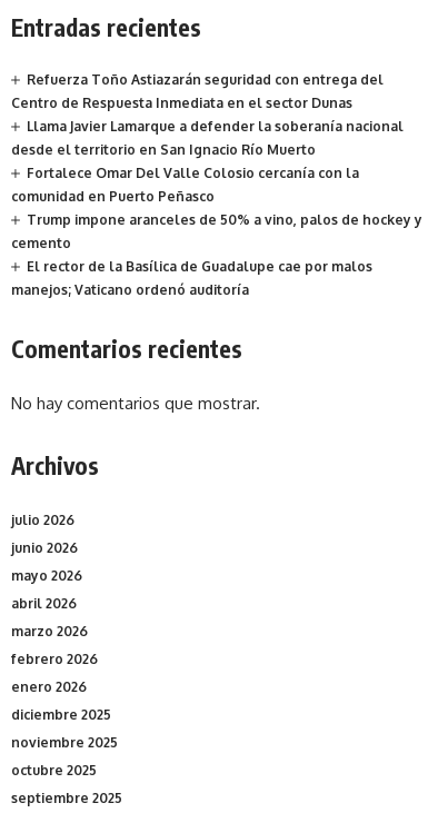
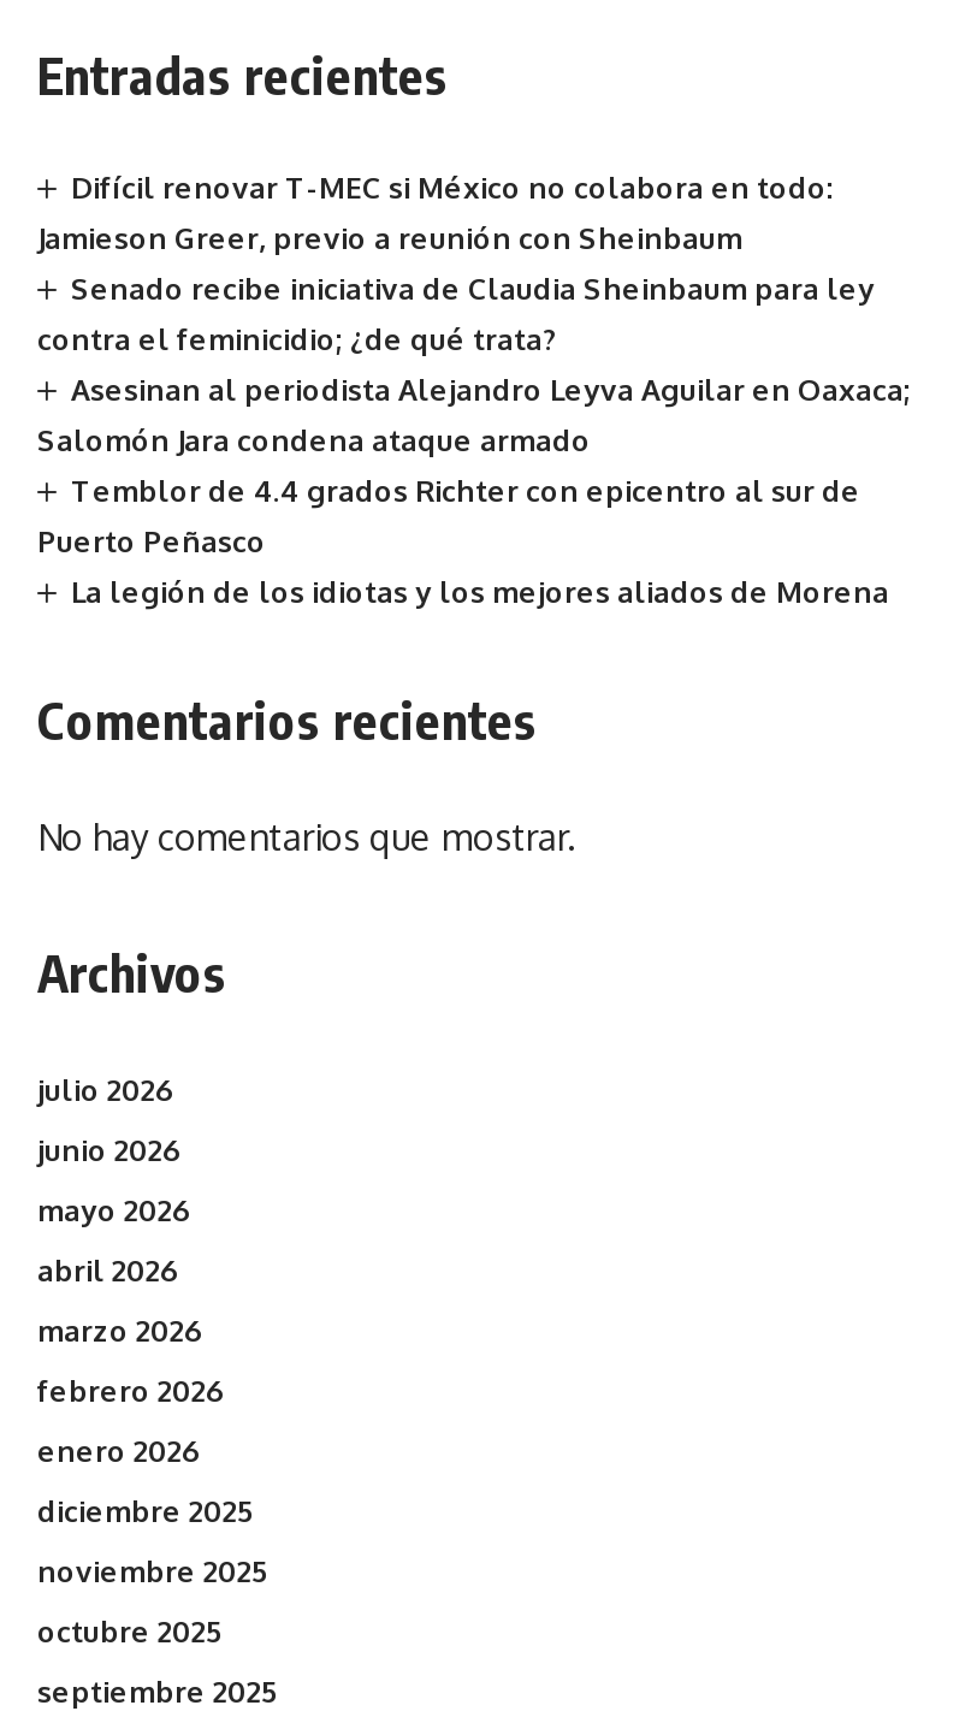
[11,72,422,299] Refuerza Toño Astiazarán seguridad con entrega del | Centro de Respuesta Inmediata en el sector Dunas | Llama Javier Lamarque a defender la soberanía nacional | desde el territorio en San Ignacio Río Muerto | Fortalece Omar Del Valle Colosio cercanía con la | comunidad en Puerto Peñasco | Trump impone aranceles de 50% a vino, palos de hockey y | cemento | El rector de la Basílica de Guadalupe cae por malos | manejos; Vaticano ordenó auditoría -> [37,171,911,611] Difícil renovar T-MEC si México no colabora en todo: | Jamieson Greer, previo a reunión con Sheinbaum | Senado recibe iniciativa de Claudia Sheinbaum para ley | contra el feminicidio; ¿de qué trata? | Asesinan al periodista Alejandro Leyva Aguilar en Oaxaca; | Salomón Jara condena ataque armado | Temblor de 4.4 grados Richter con epicentro al sur de | Puerto Peñasco | La legión de los idiotas y los mejores aliados de Morena

